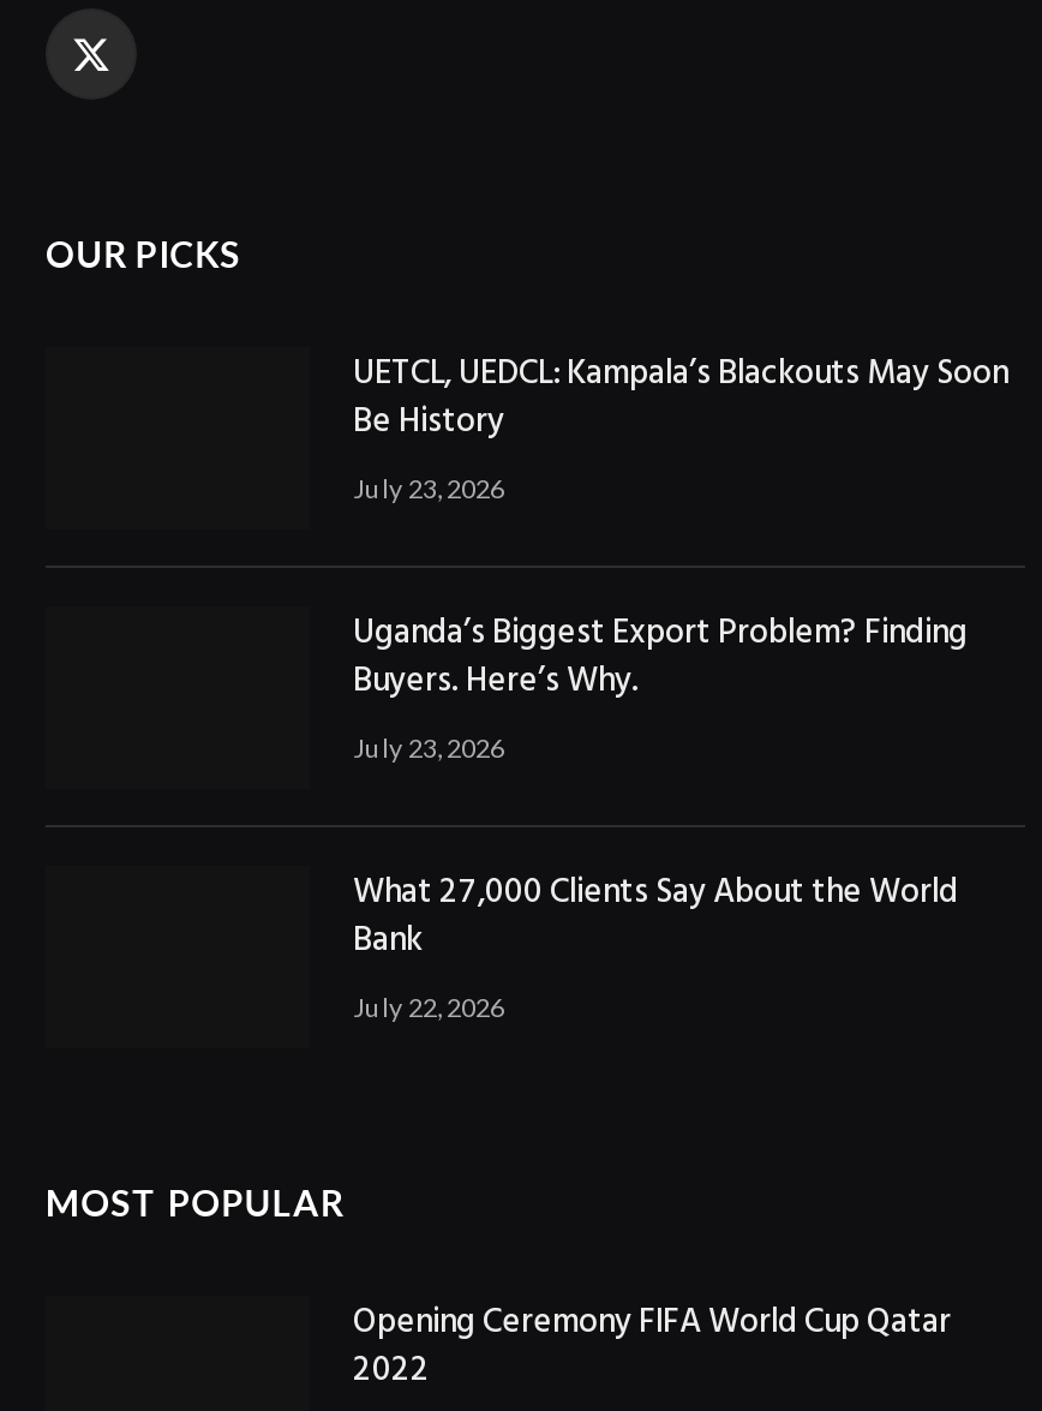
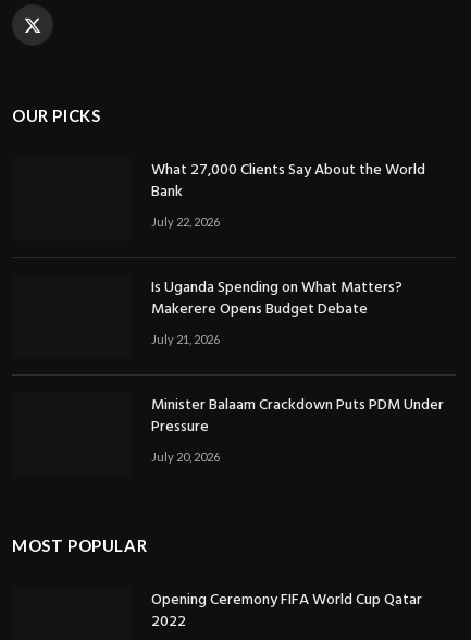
[353,348,1008,764] UETCL, UEDCL: Kampala’s Blackouts May Soon | Be History | July 23, 2026 | Uganda’s Biggest Export Problem? Finding | Buyers. Here’s Why. | July 23, 2026 -> none
moved [353,867,958,1023] -> [151,158,425,229]: What 27,000 Clients Say About the World | Bank | July 22, 2026
none -> [151,276,444,464] Is Uganda Spending on What Matters? | Makerere Opens Budget Debate | July 21, 2026 | Minister Balaam Crackdown Puts PDM Under | Pressure | July 20, 2026

